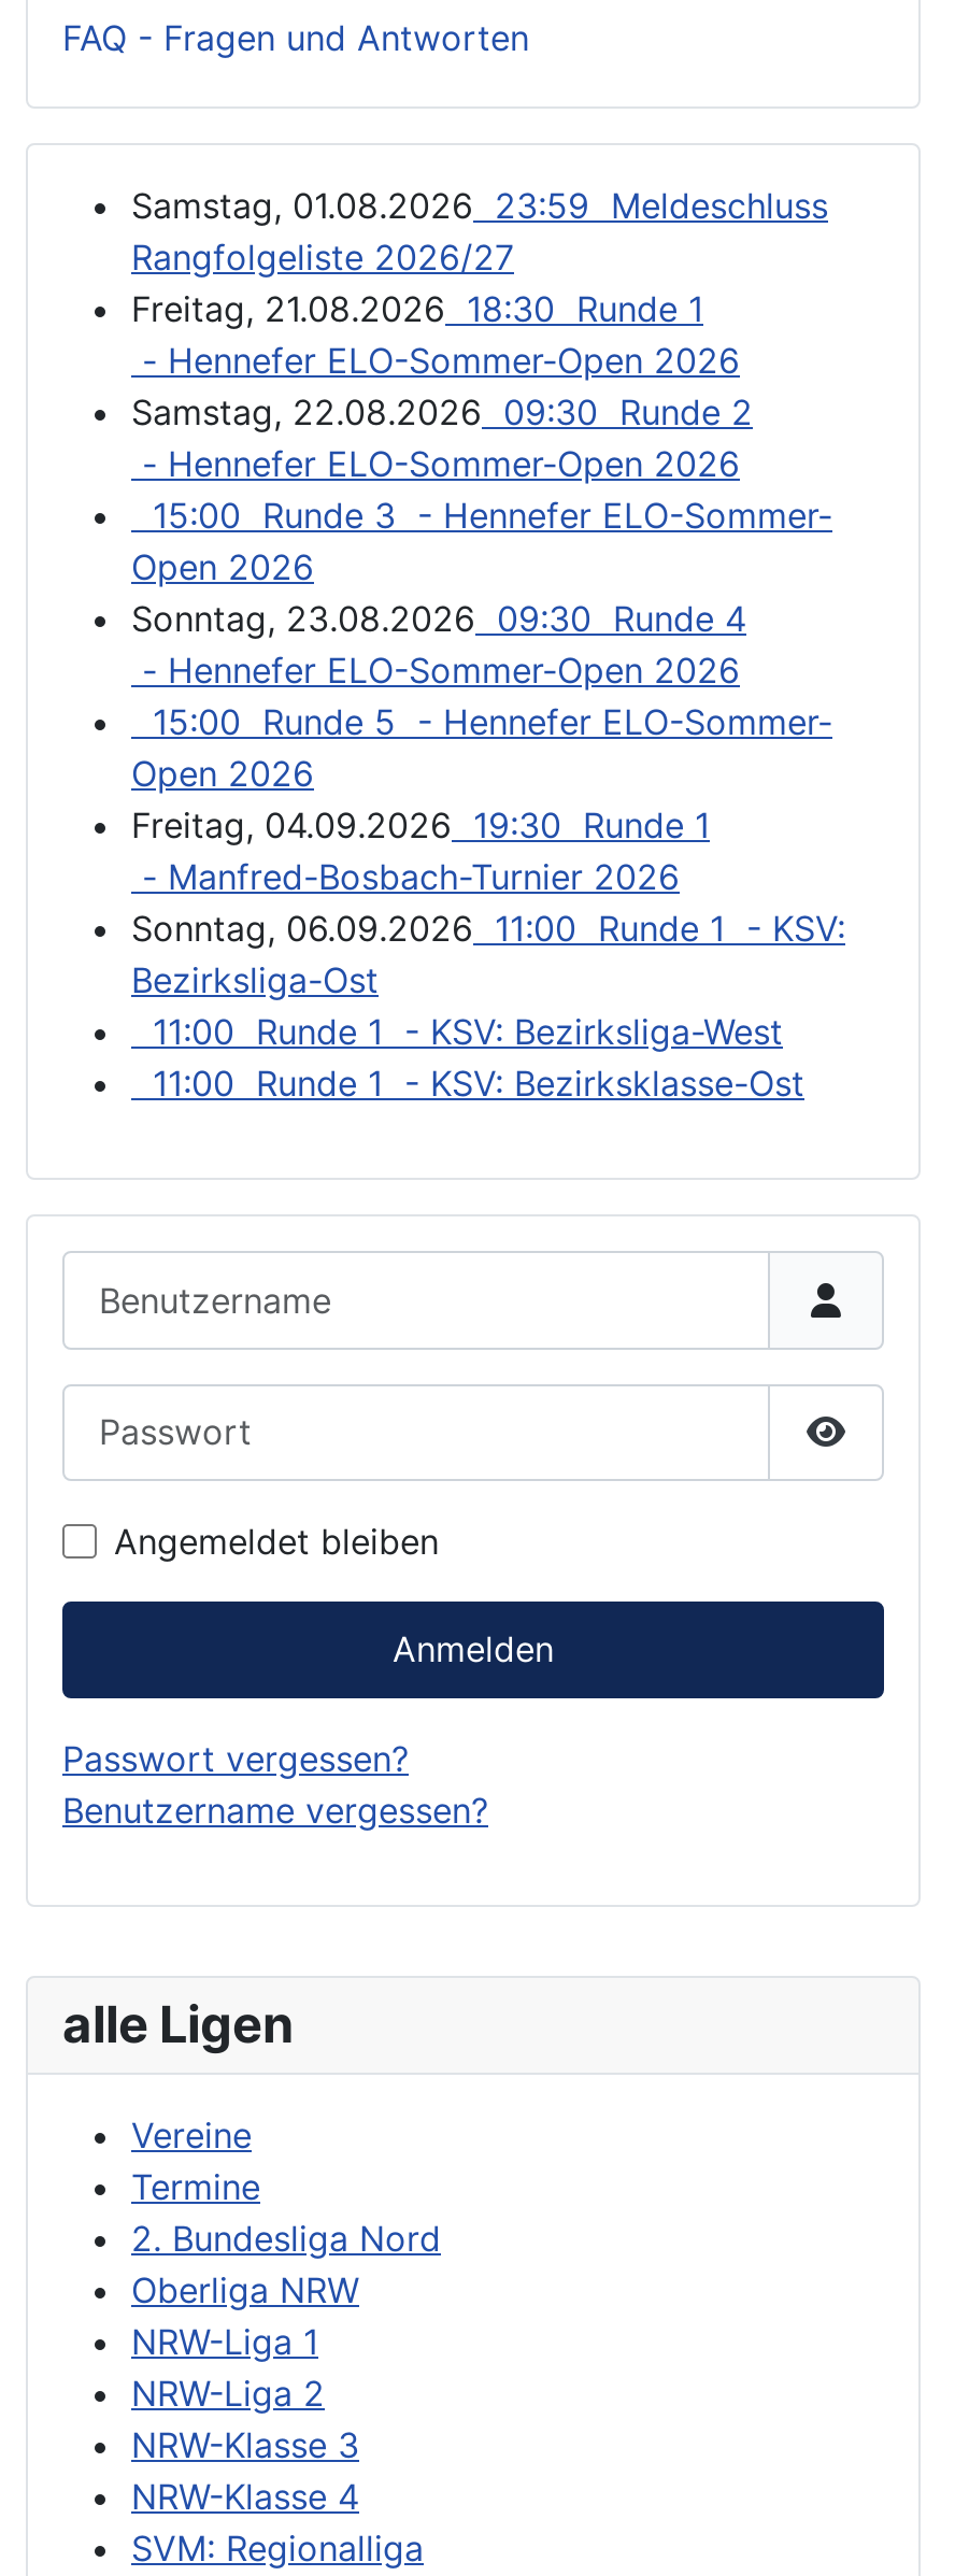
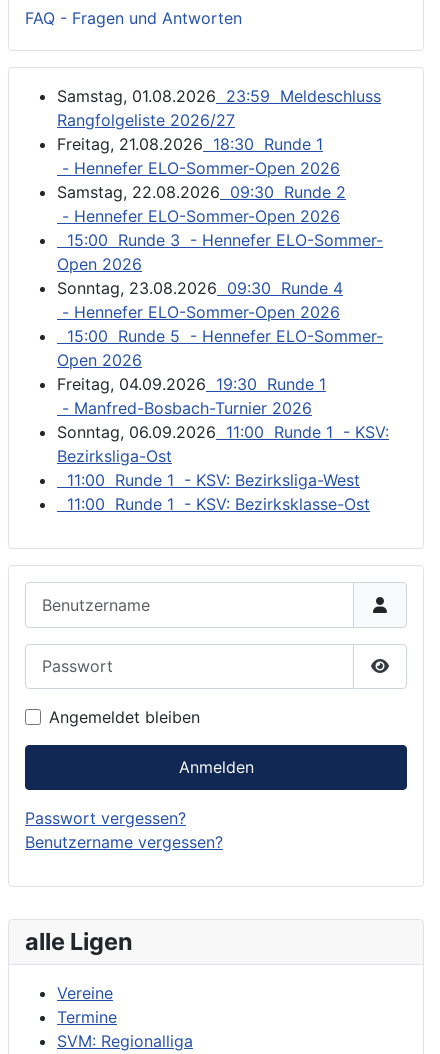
[131,2217,441,2518] 2. Bundesliga Nord | Oberliga NRW | NRW-Liga 1 | NRW-Liga 2 | NRW-Klasse 3 | NRW-Klasse 4 -> none

